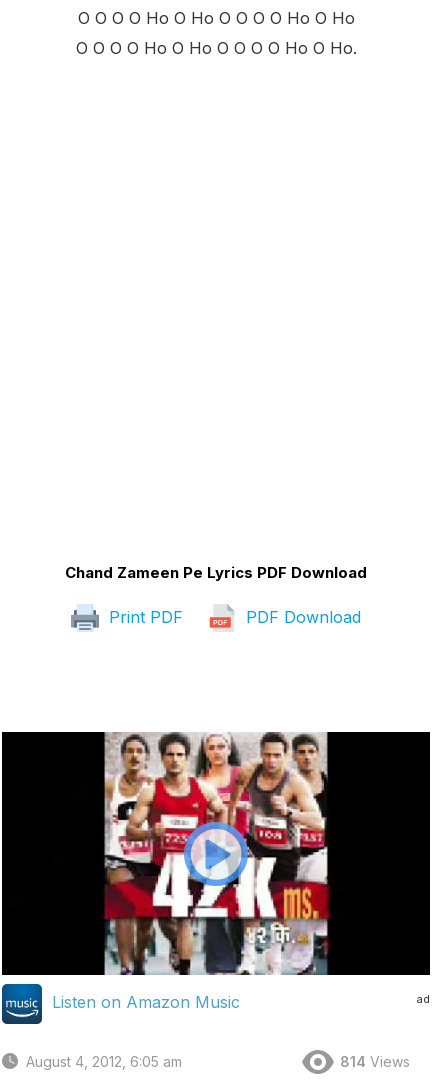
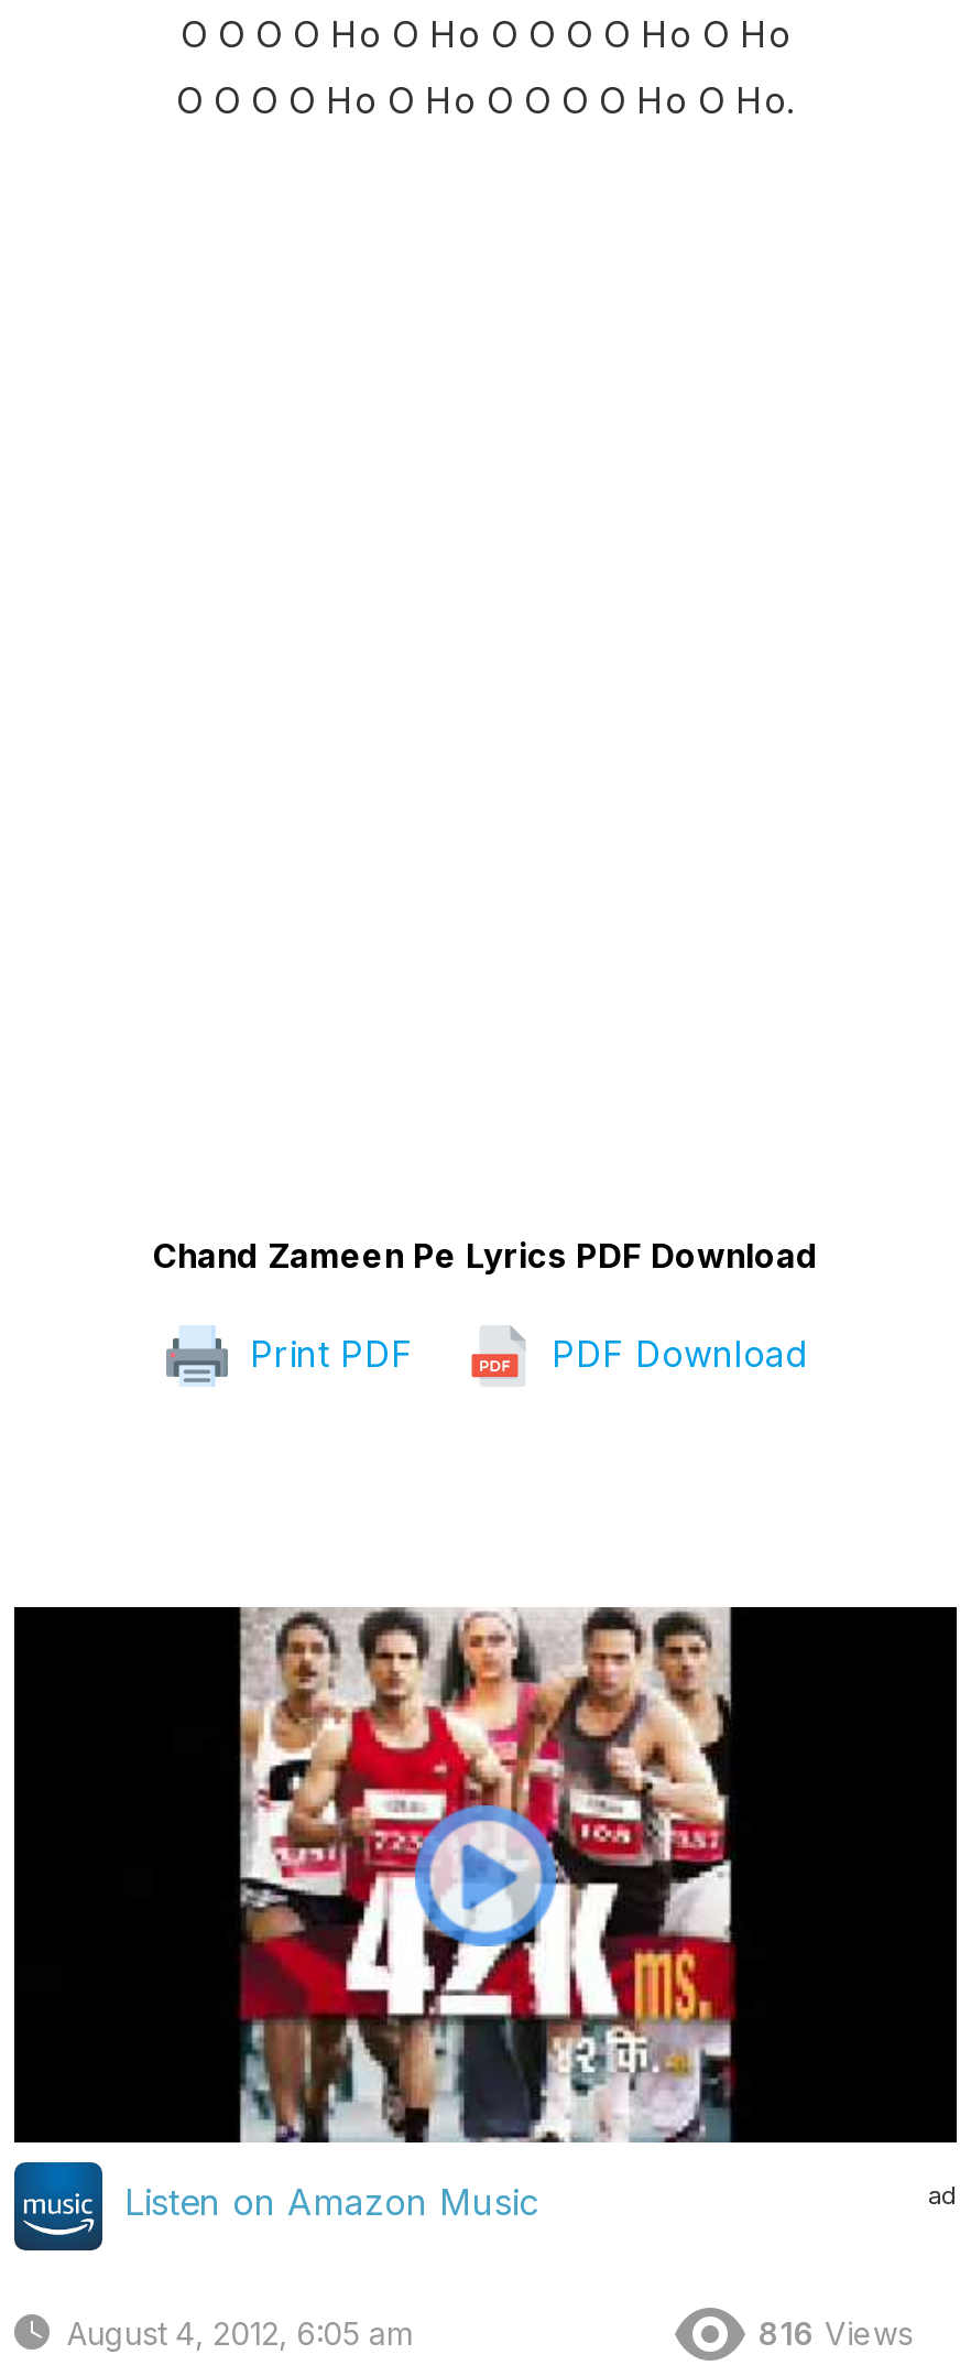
[340,1053,410,1070] 814 Views -> [759,2314,913,2351] 816 Views

